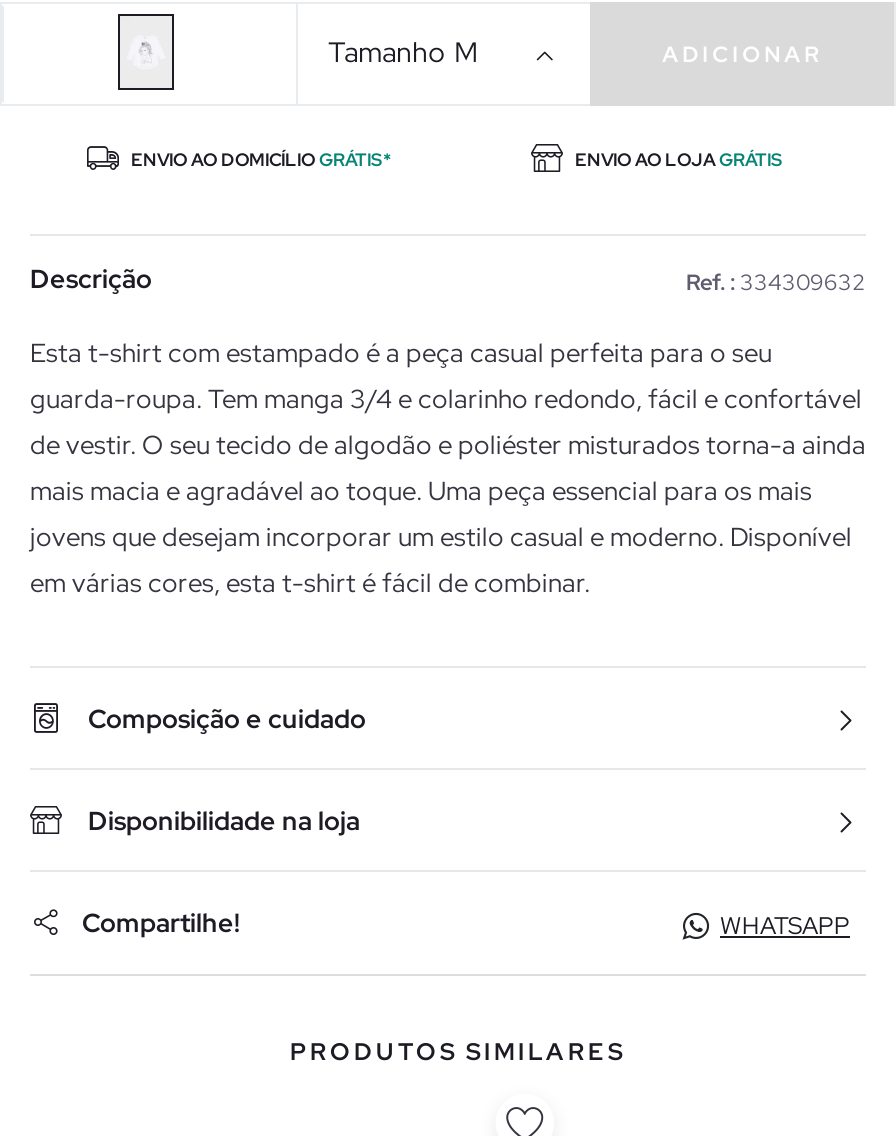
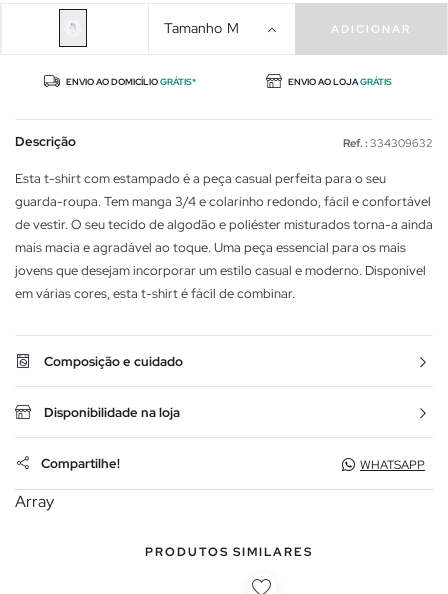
none -> [15,491,54,512] Array

